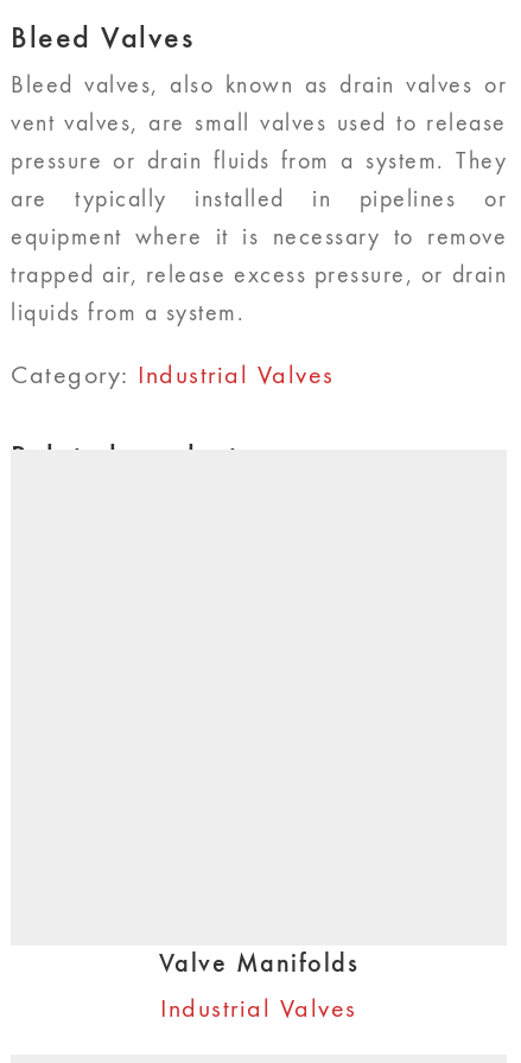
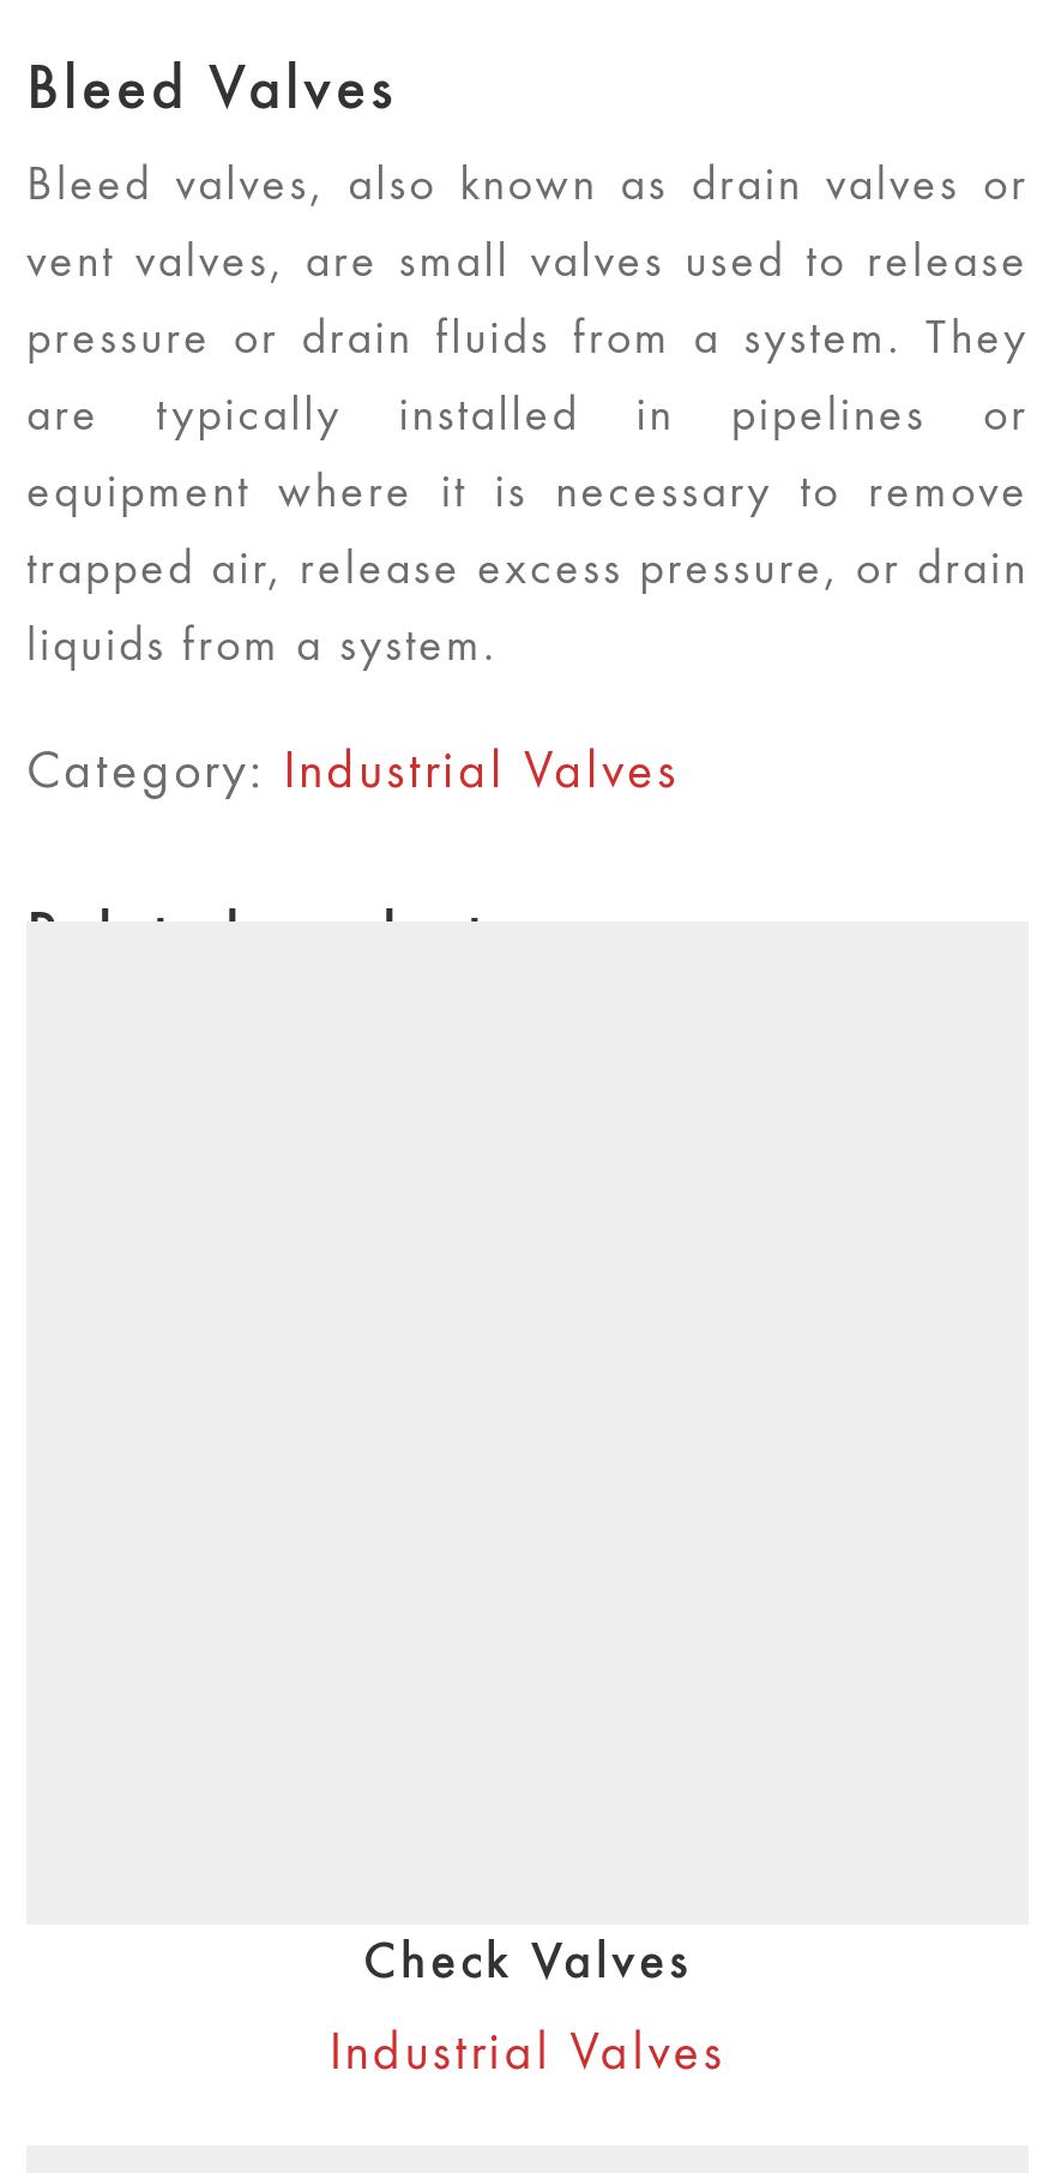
[159,946,359,978] Valve Manifolds -> [363,1926,692,1991] Check Valves

